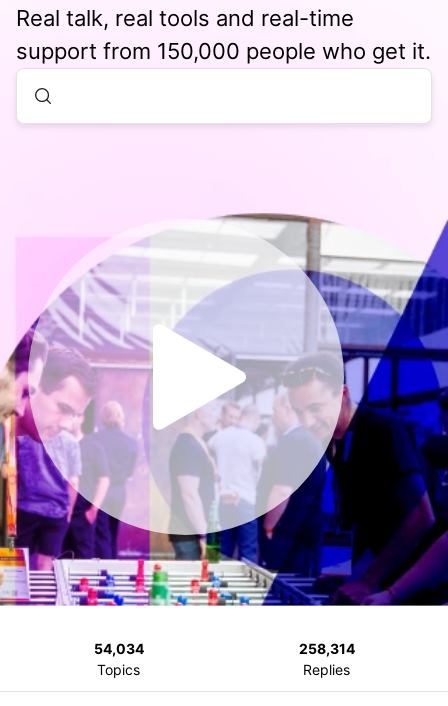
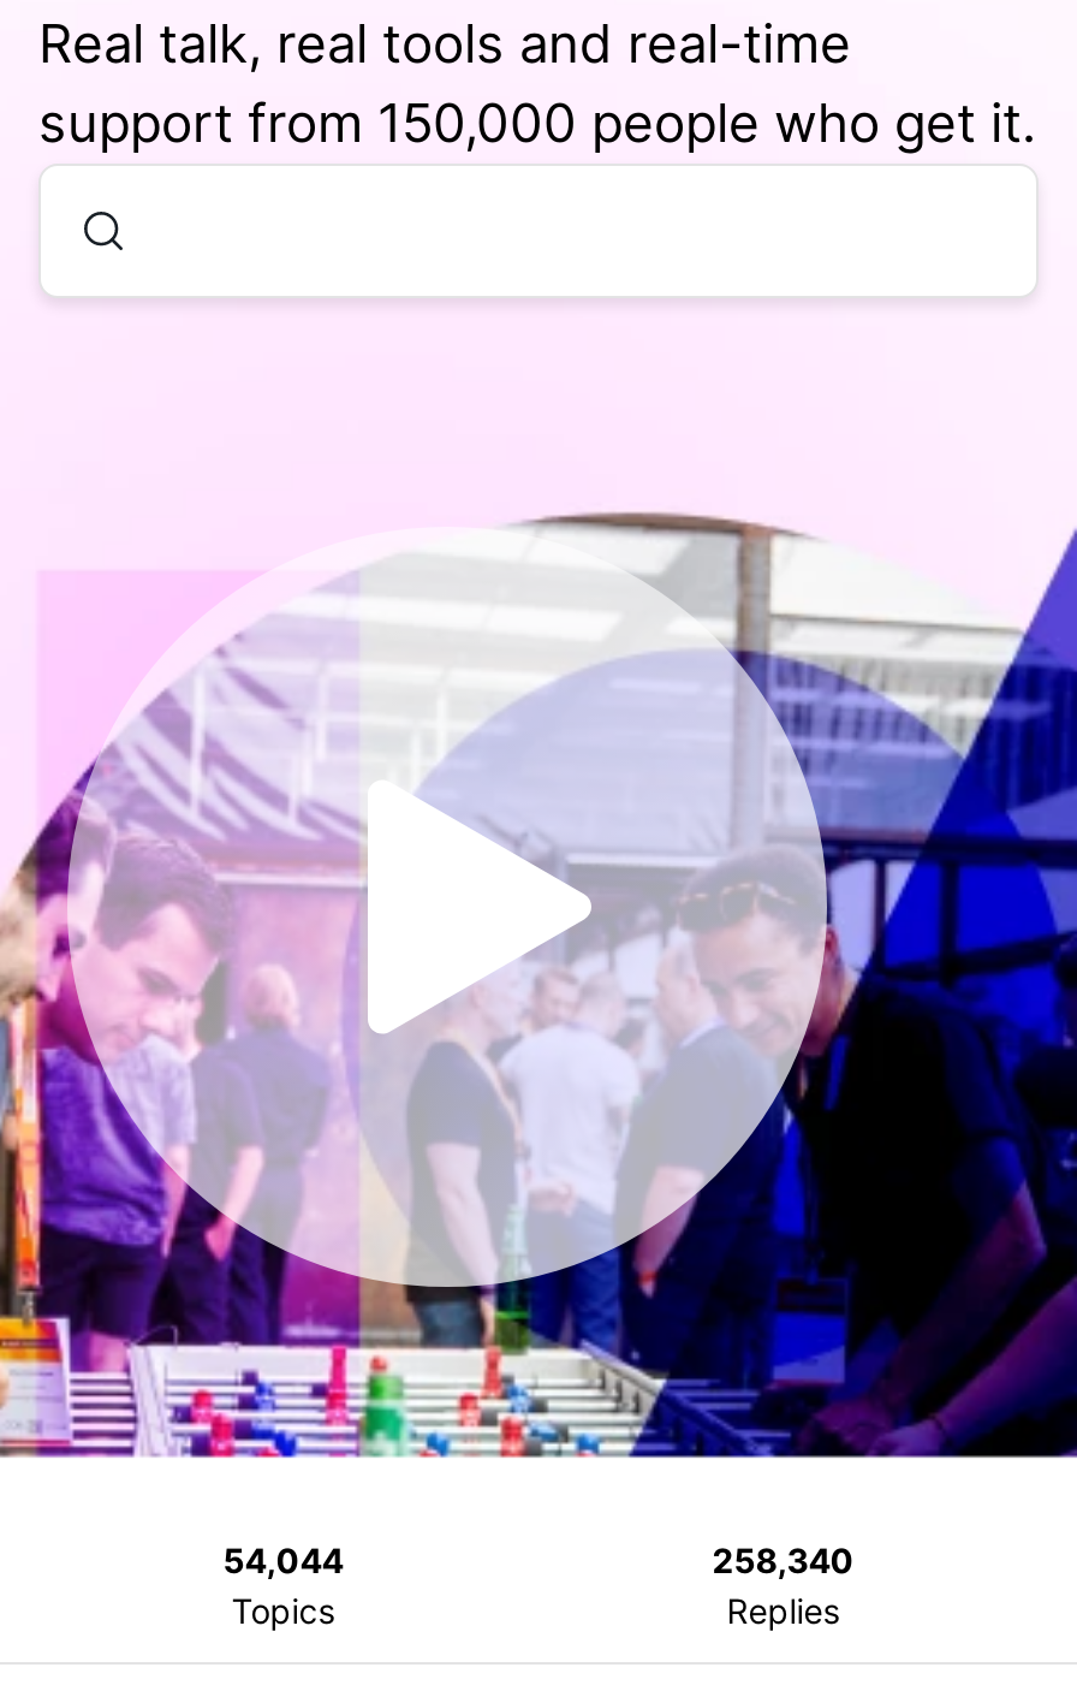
[93,640,143,657] 54,034 -> [223,1540,343,1581] 54,044
[298,640,354,657] 258,314 -> [712,1540,854,1581] 258,340

